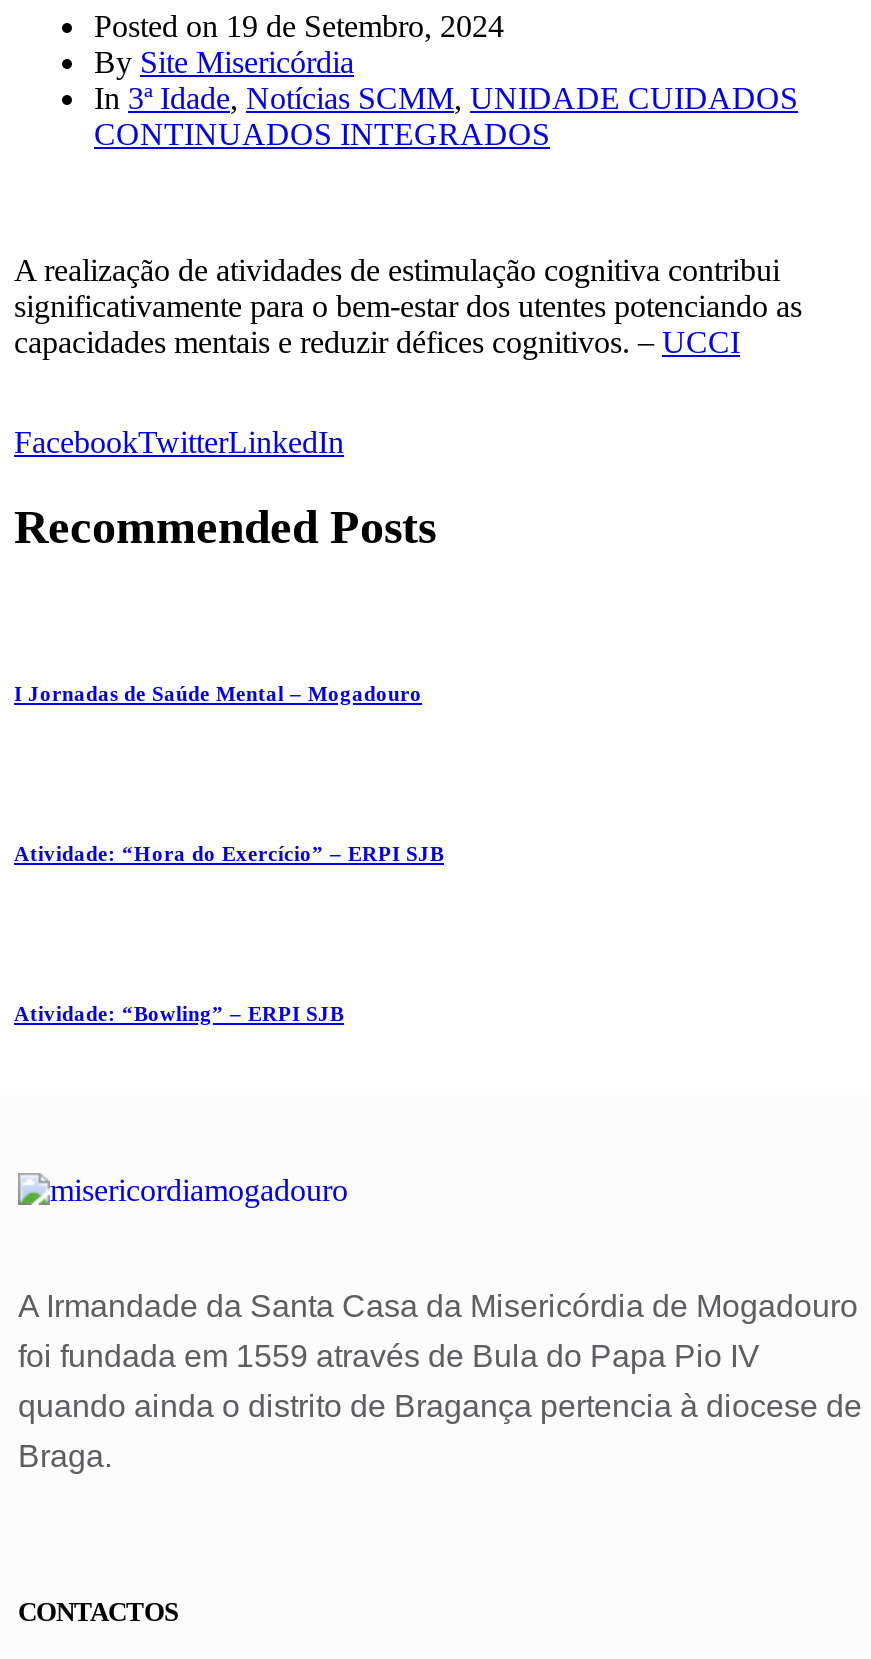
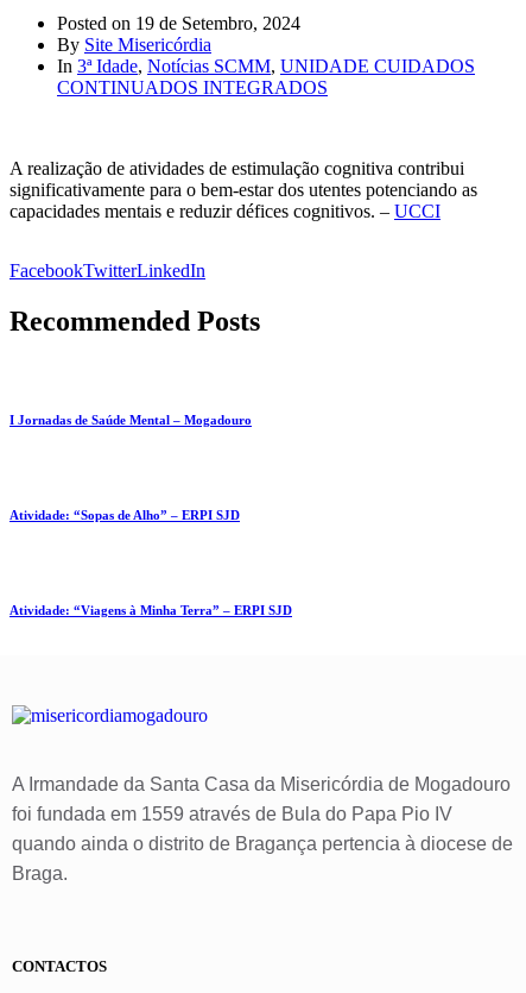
[14,840,444,864] Atividade: “Hora do Exercício” – ERPI SJB -> [9,507,240,522] Atividade: “Sopas de Alho” – ERPI SJD
[14,1000,344,1024] Atividade: “Bowling” – ERPI SJB -> [9,602,292,617] Atividade: “Viagens à Minha Terra” – ERPI SJD

